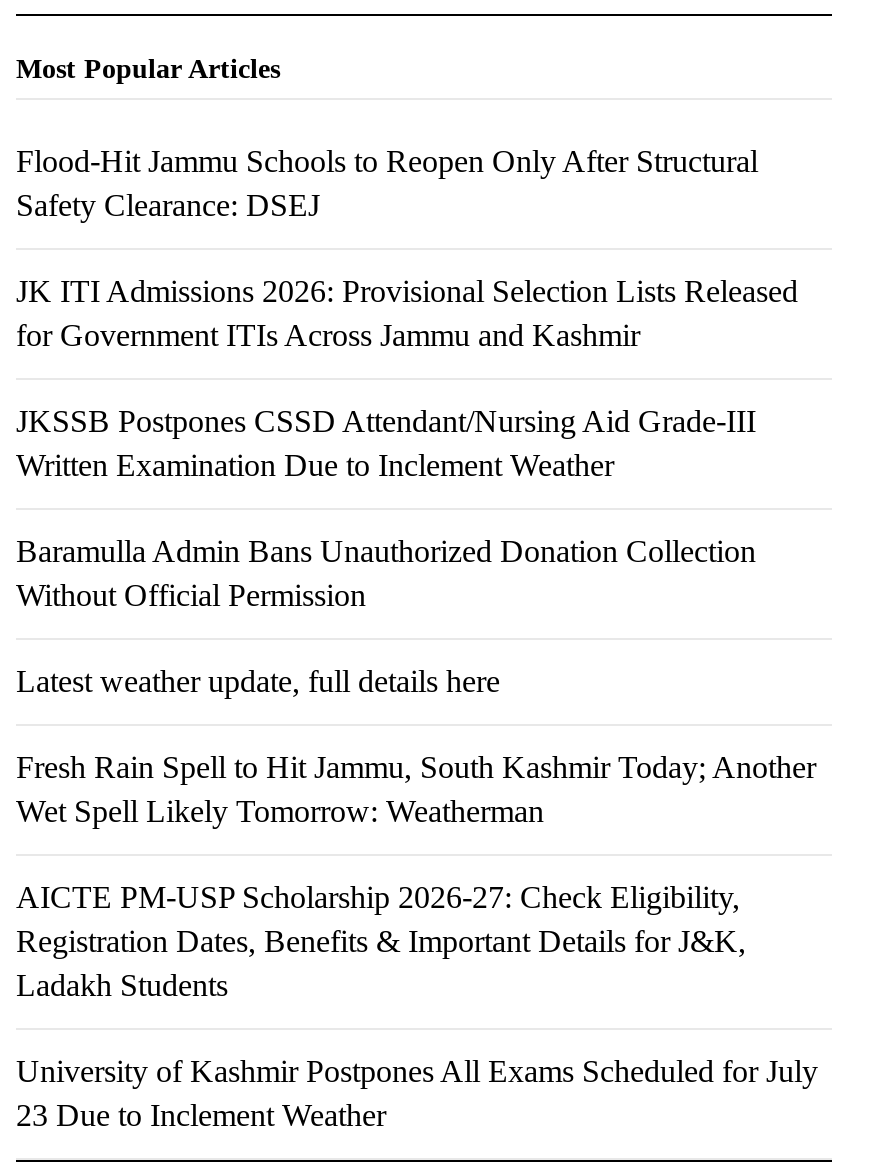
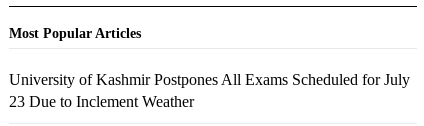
[16,145,816,1003] Flood-Hit Jammu Schools to Reopen Only After Structural | Safety Clearance: DSEJ | JK ITI Admissions 2026: Provisional Selection Lists Released | for Government ITIs Across Jammu and Kashmir | JKSSB Postpones CSSD Attendant/Nursing Aid Grade-III | Written Examination Due to Inclement Weather | Baramulla Admin Bans Unauthorized Donation Collection | Without Official Permission | Latest weather update, full details here | Fresh Rain Spell to Hit Jammu, South Kashmir Today; Another | Wet Spell Likely Tomorrow: Weatherman | AICTE PM-USP Scholarship 2026-27: Check Eligibility, | Registration Dates, Benefits & Important Details for J&K, | Ladakh Students -> none

